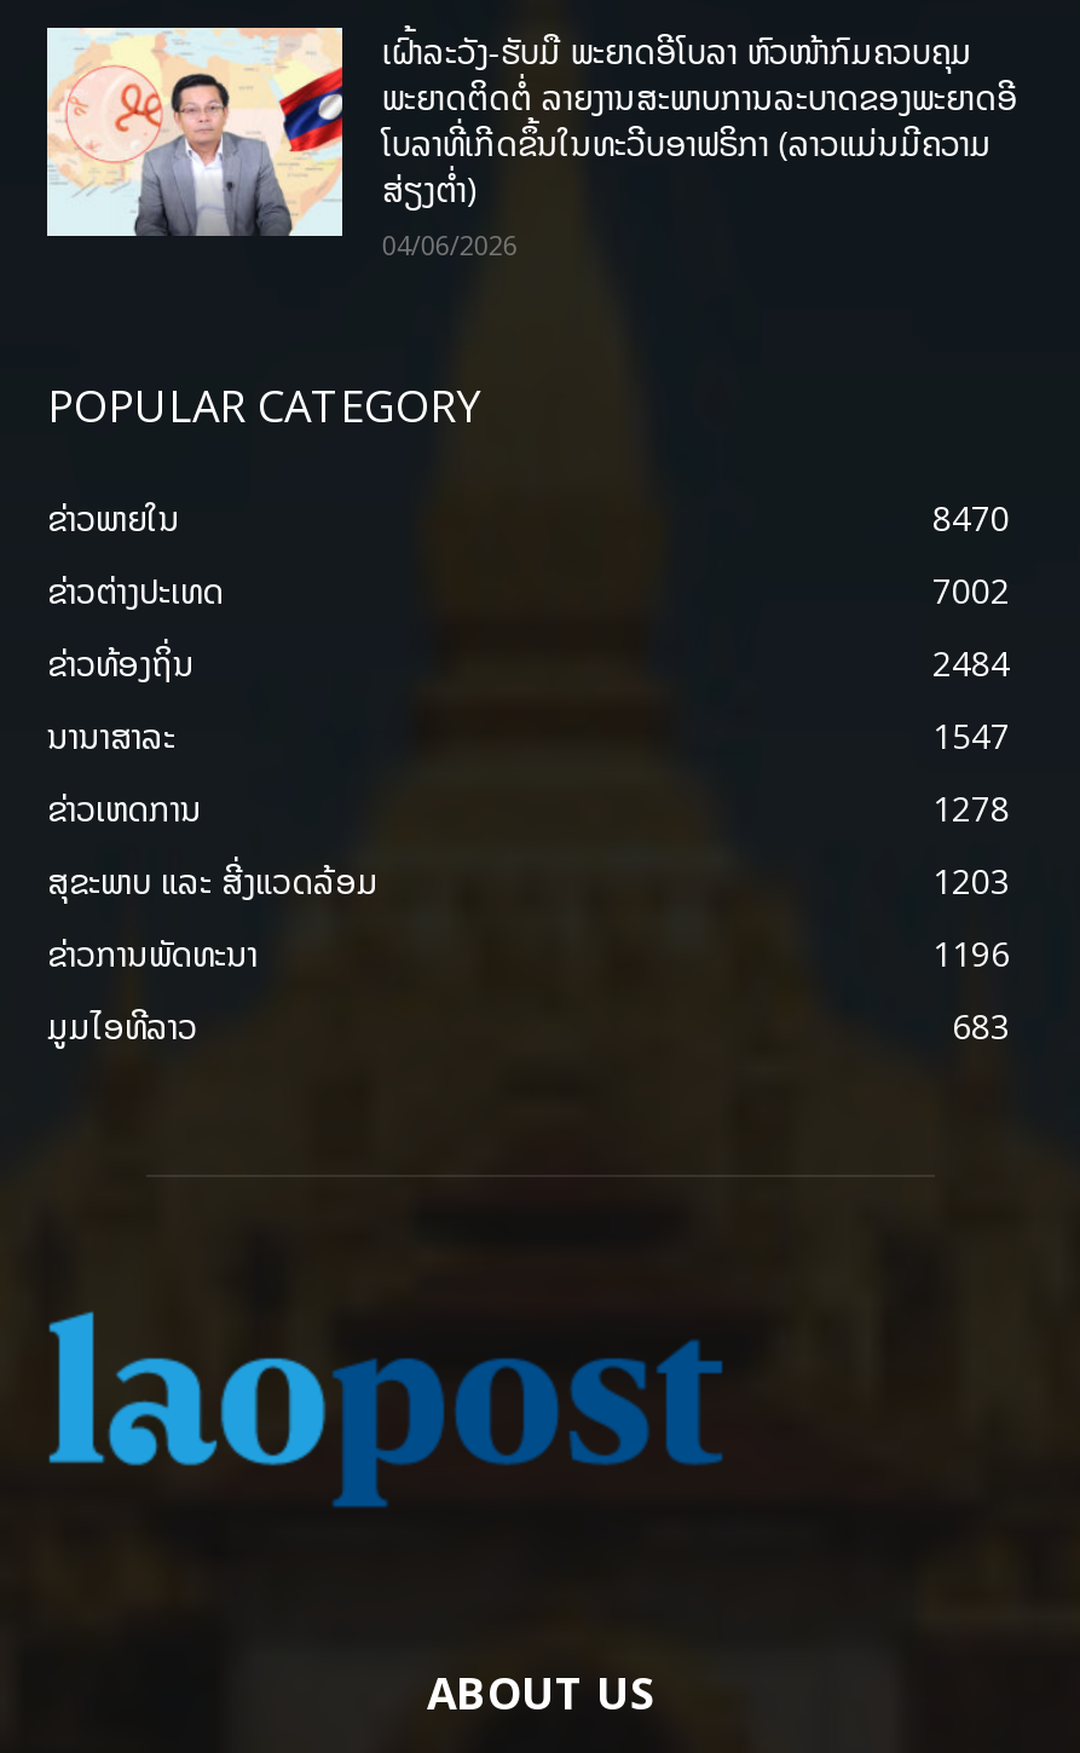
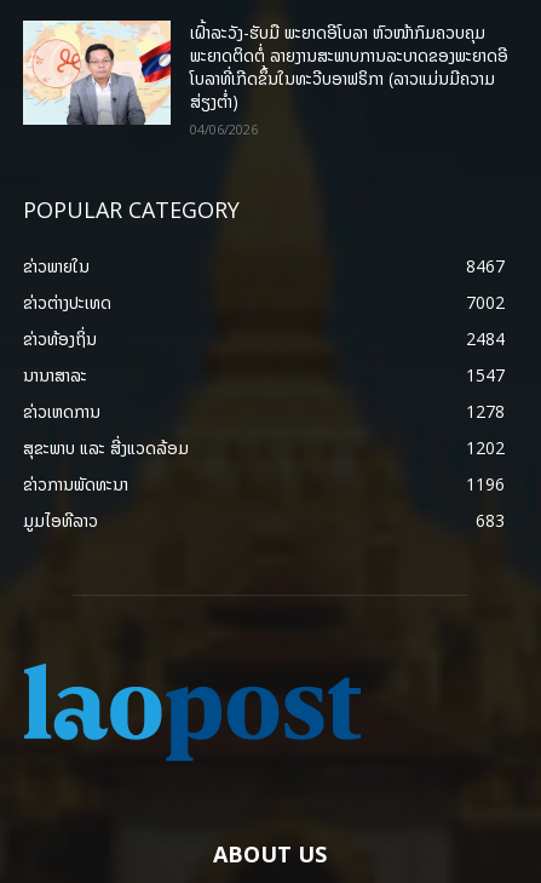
[932,495,1010,541] 8470 -> [466,254,505,277] 8467
[932,858,1010,904] 1203 -> [466,436,505,459] 1202

